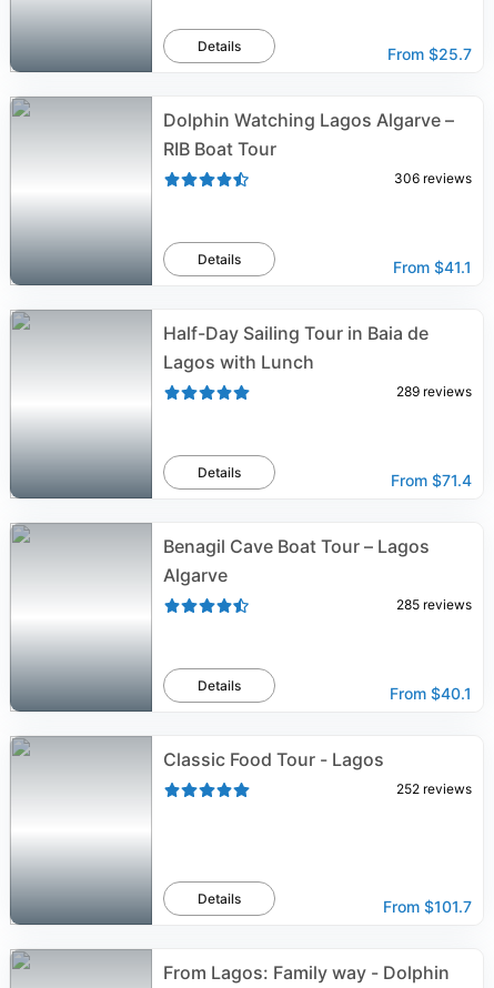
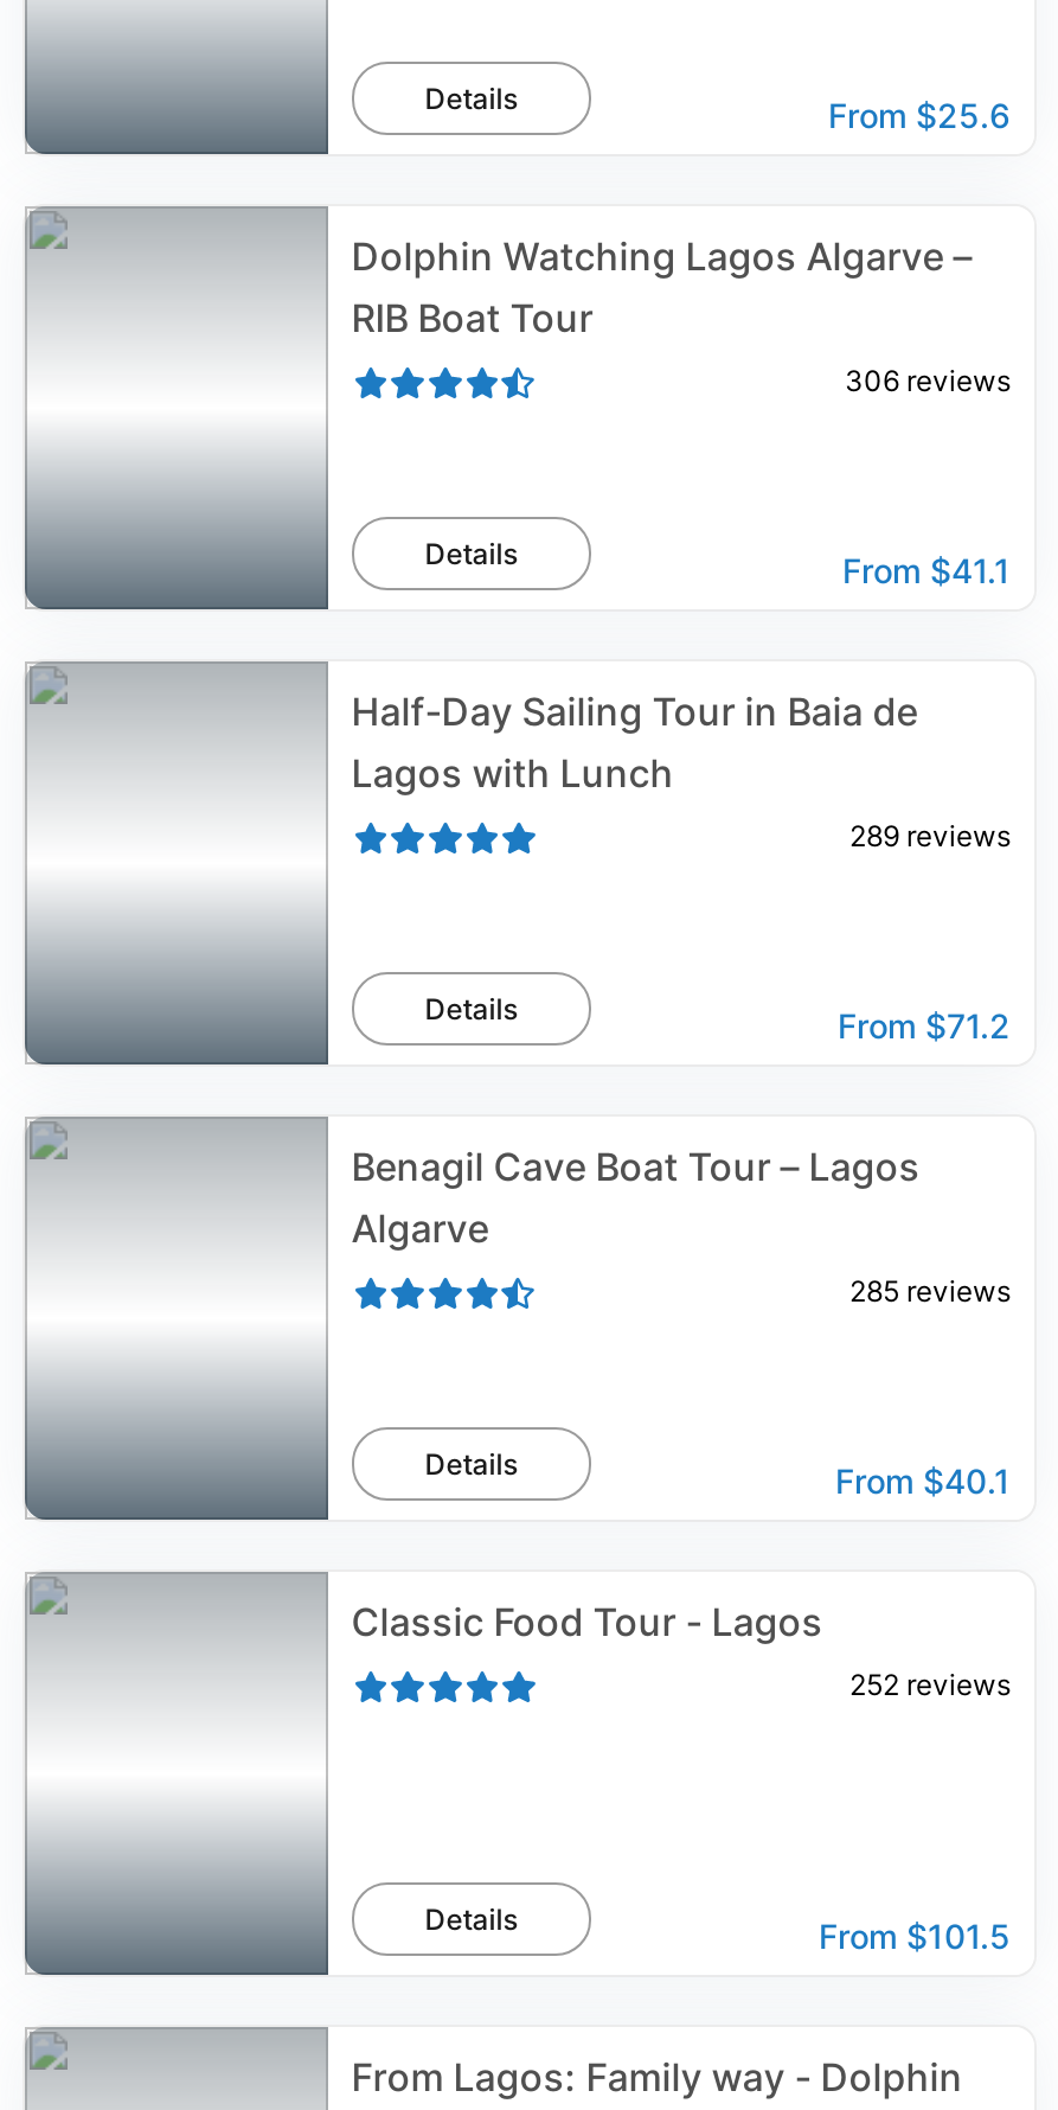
[387,44,472,63] From $25.7 -> [828,95,1011,135] From $25.6
[391,471,472,490] From $71.4 -> [838,1005,1011,1046] From $71.2
[383,897,472,916] From $101.7 -> [819,1916,1011,1956] From $101.5

